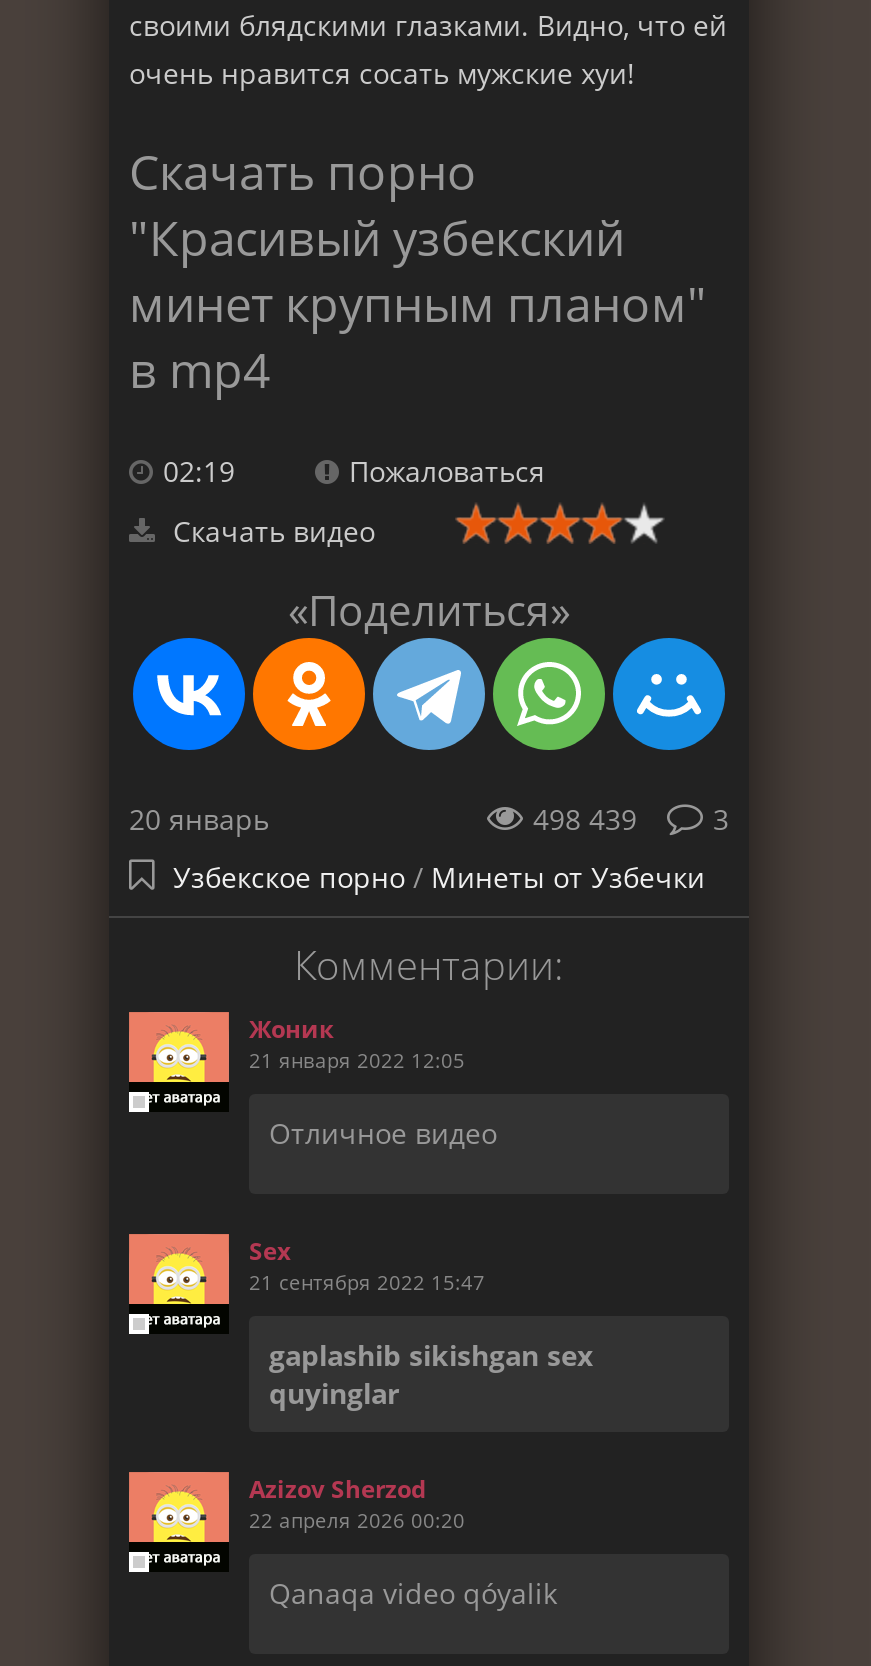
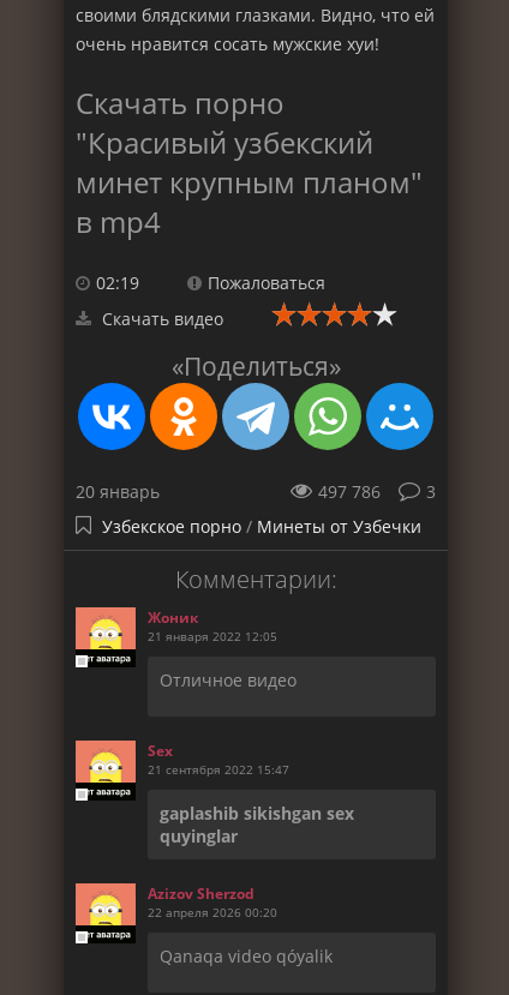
[533,800,729,838] 498 439 3 -> [318,480,436,503] 497 786 3

